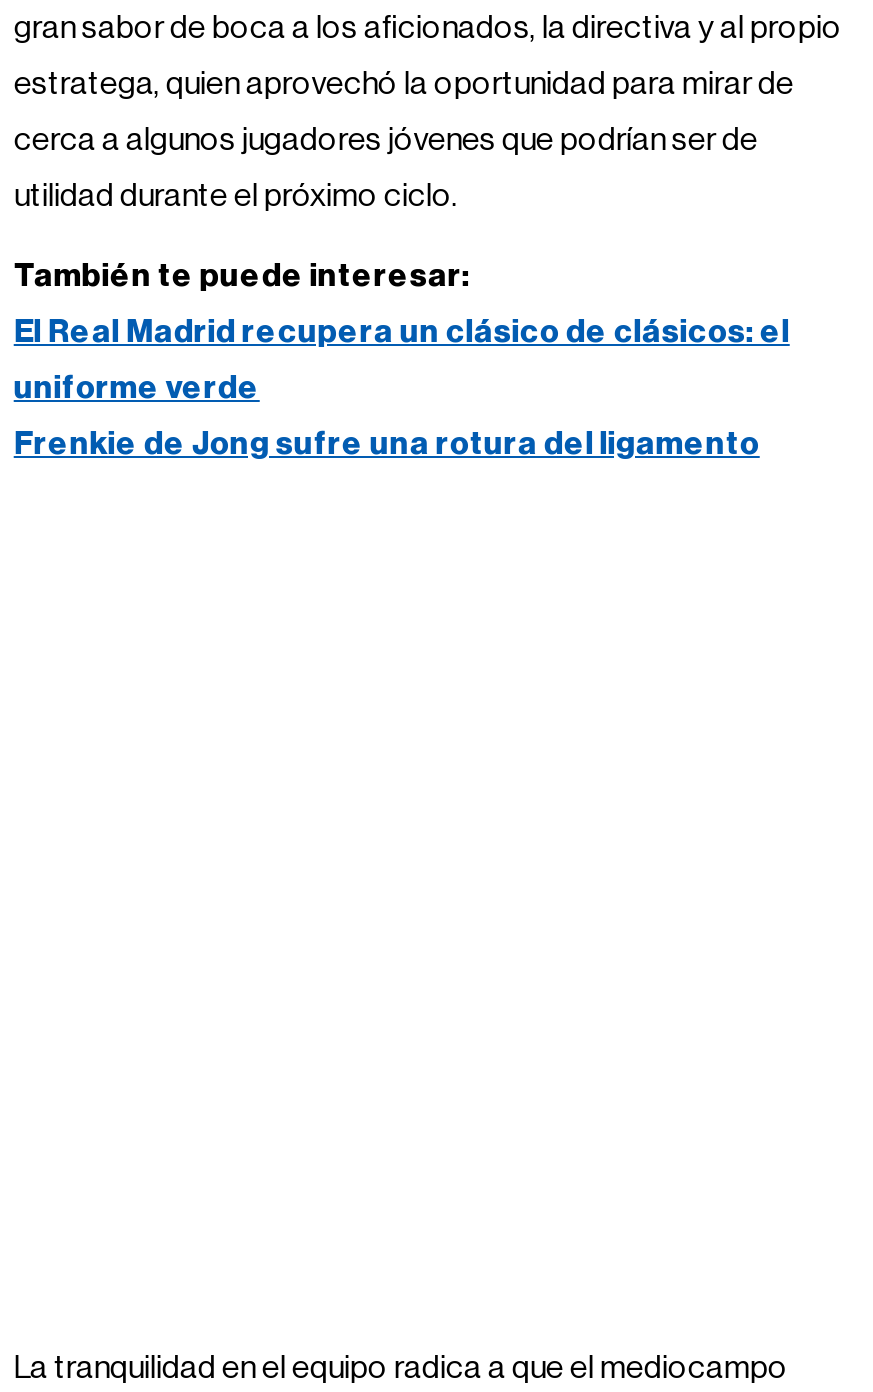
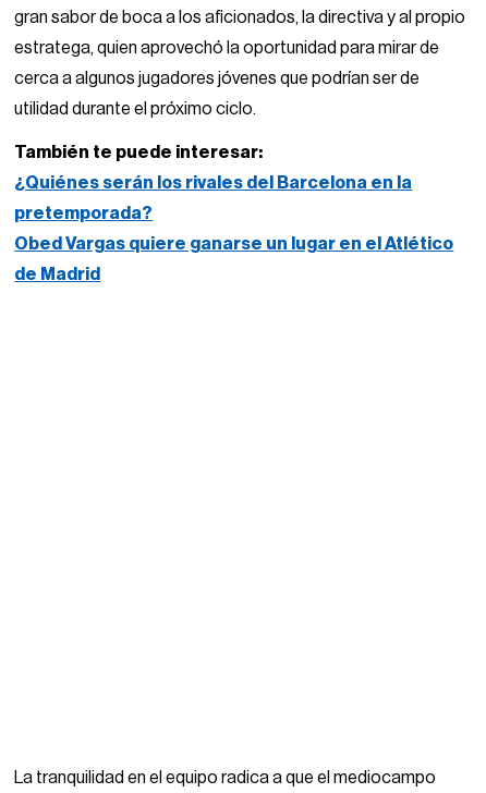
[14,316,790,460] El Real Madrid recupera un clásico de clásicos: el | uniforme verde | Frenkie de Jong sufre una rotura del ligamento -> [15,174,454,283] ¿Quiénes serán los rivales del Barcelona en la | pretemporada? | Obed Vargas quiere ganarse un lugar en el Atlético | de Madrid

